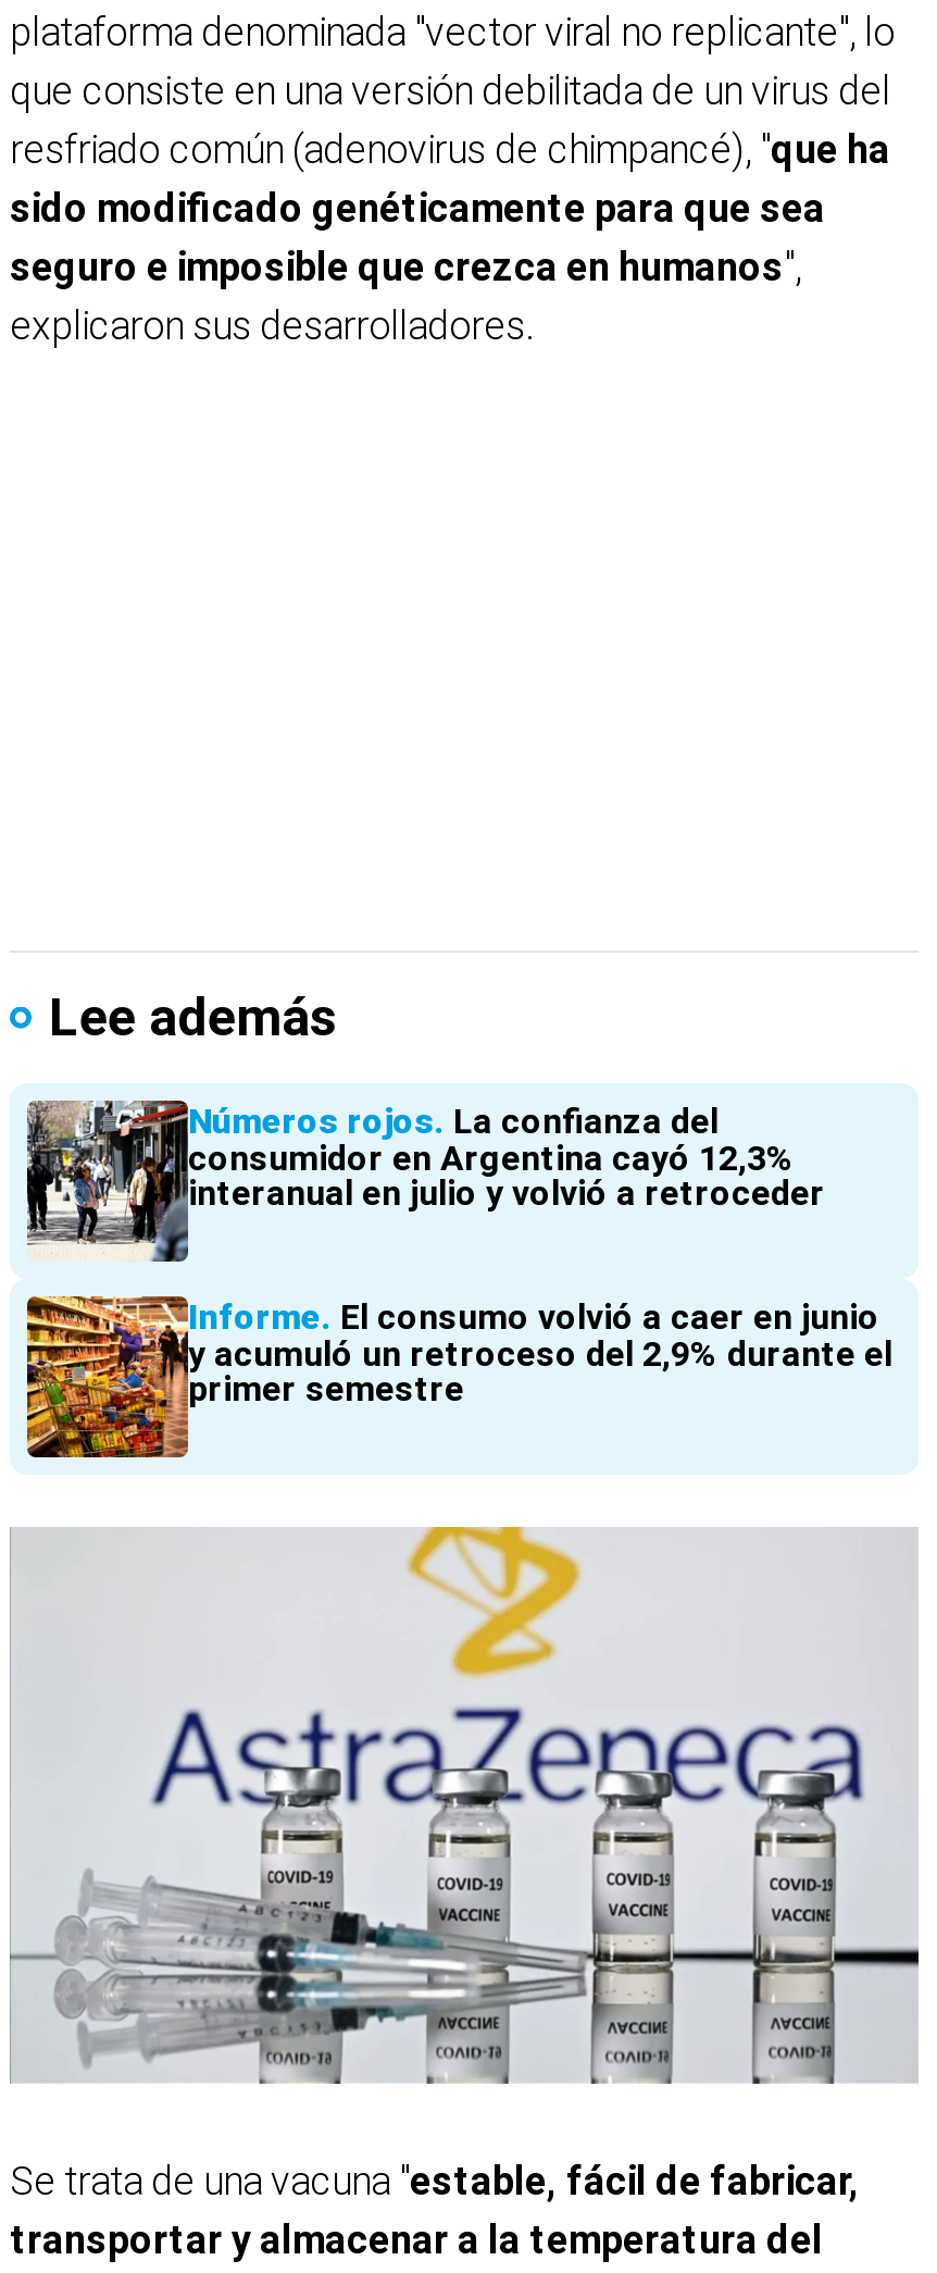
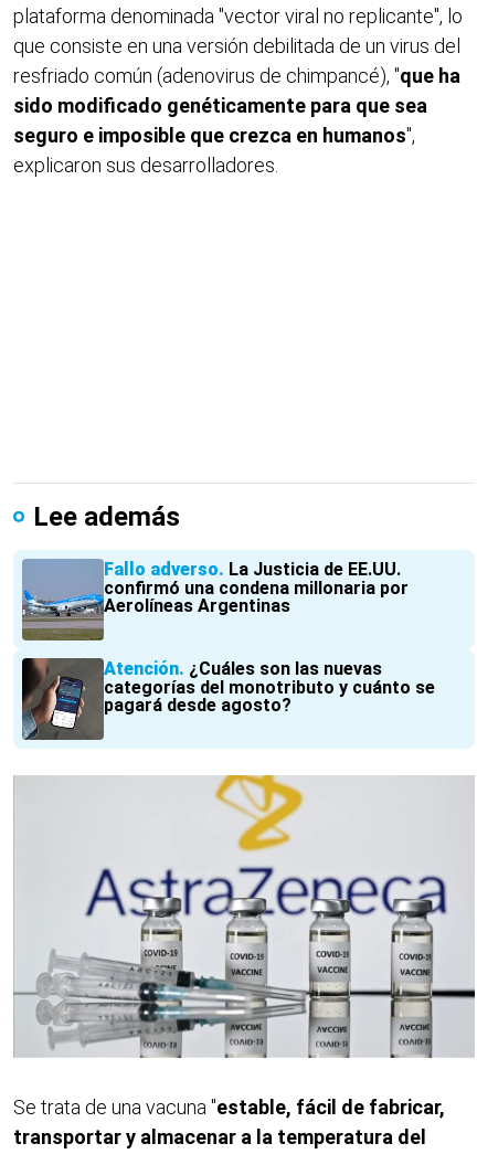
[25,1098,825,1262] [image] | Números rojos La confianza del | consumidor en Argentina cayó 12,3% | interanual en julio y volvió a retroceder -> [21,559,409,642] [image] | Fallo adverso La Justicia de EE.UU. | confirmó una condena millonaria por | Aerolíneas Argentinas
[25,1294,892,1460] [image] | Informe El consumo volvió a caer en junio | y acumuló un retroceso del 2,9% durante el | primer semestre -> [21,657,435,741] [image] | Atención ¿Cuáles son las nuevas | categorías del monotributo y cuánto se | pagará desde agosto?

